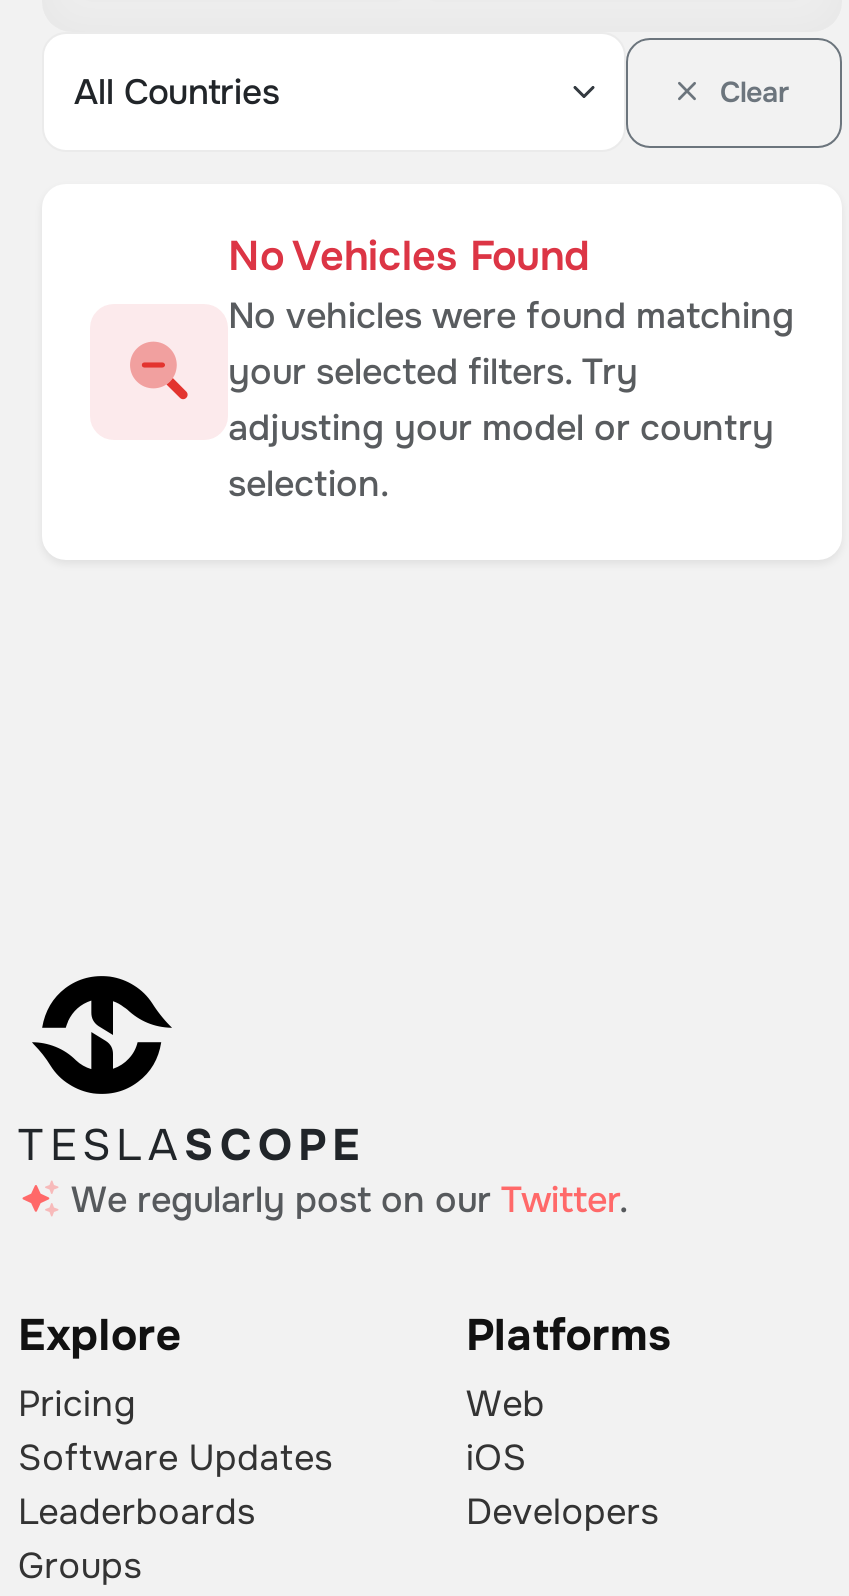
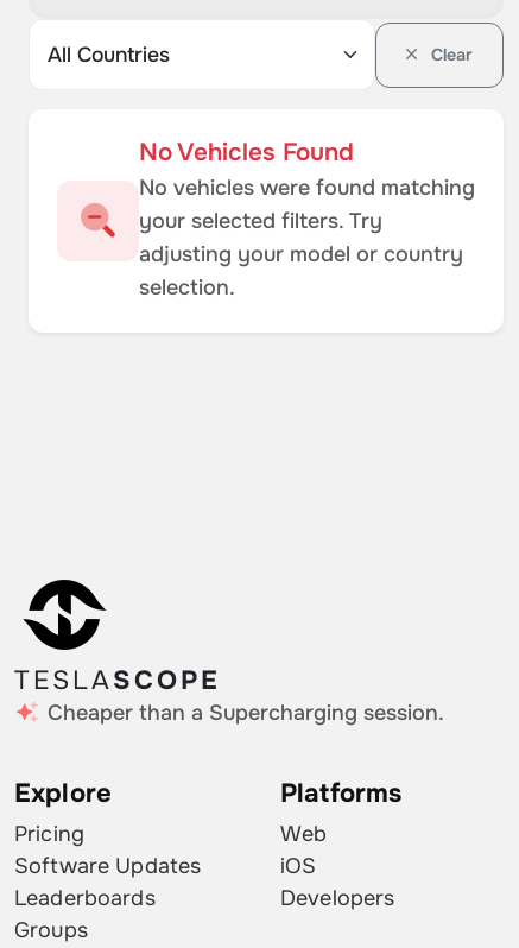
[63,1179,629,1223] We regularly post on our Twitter. -> [41,700,444,726] Cheaper than a Supercharging session.

